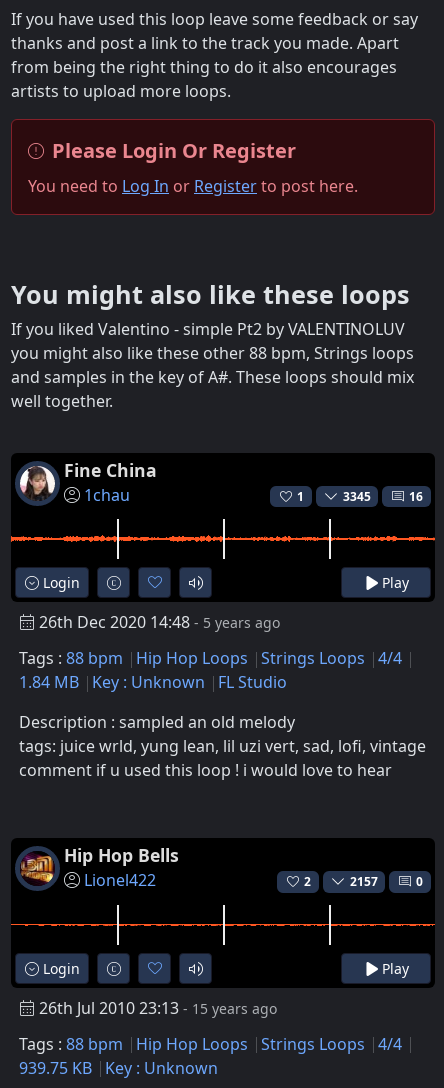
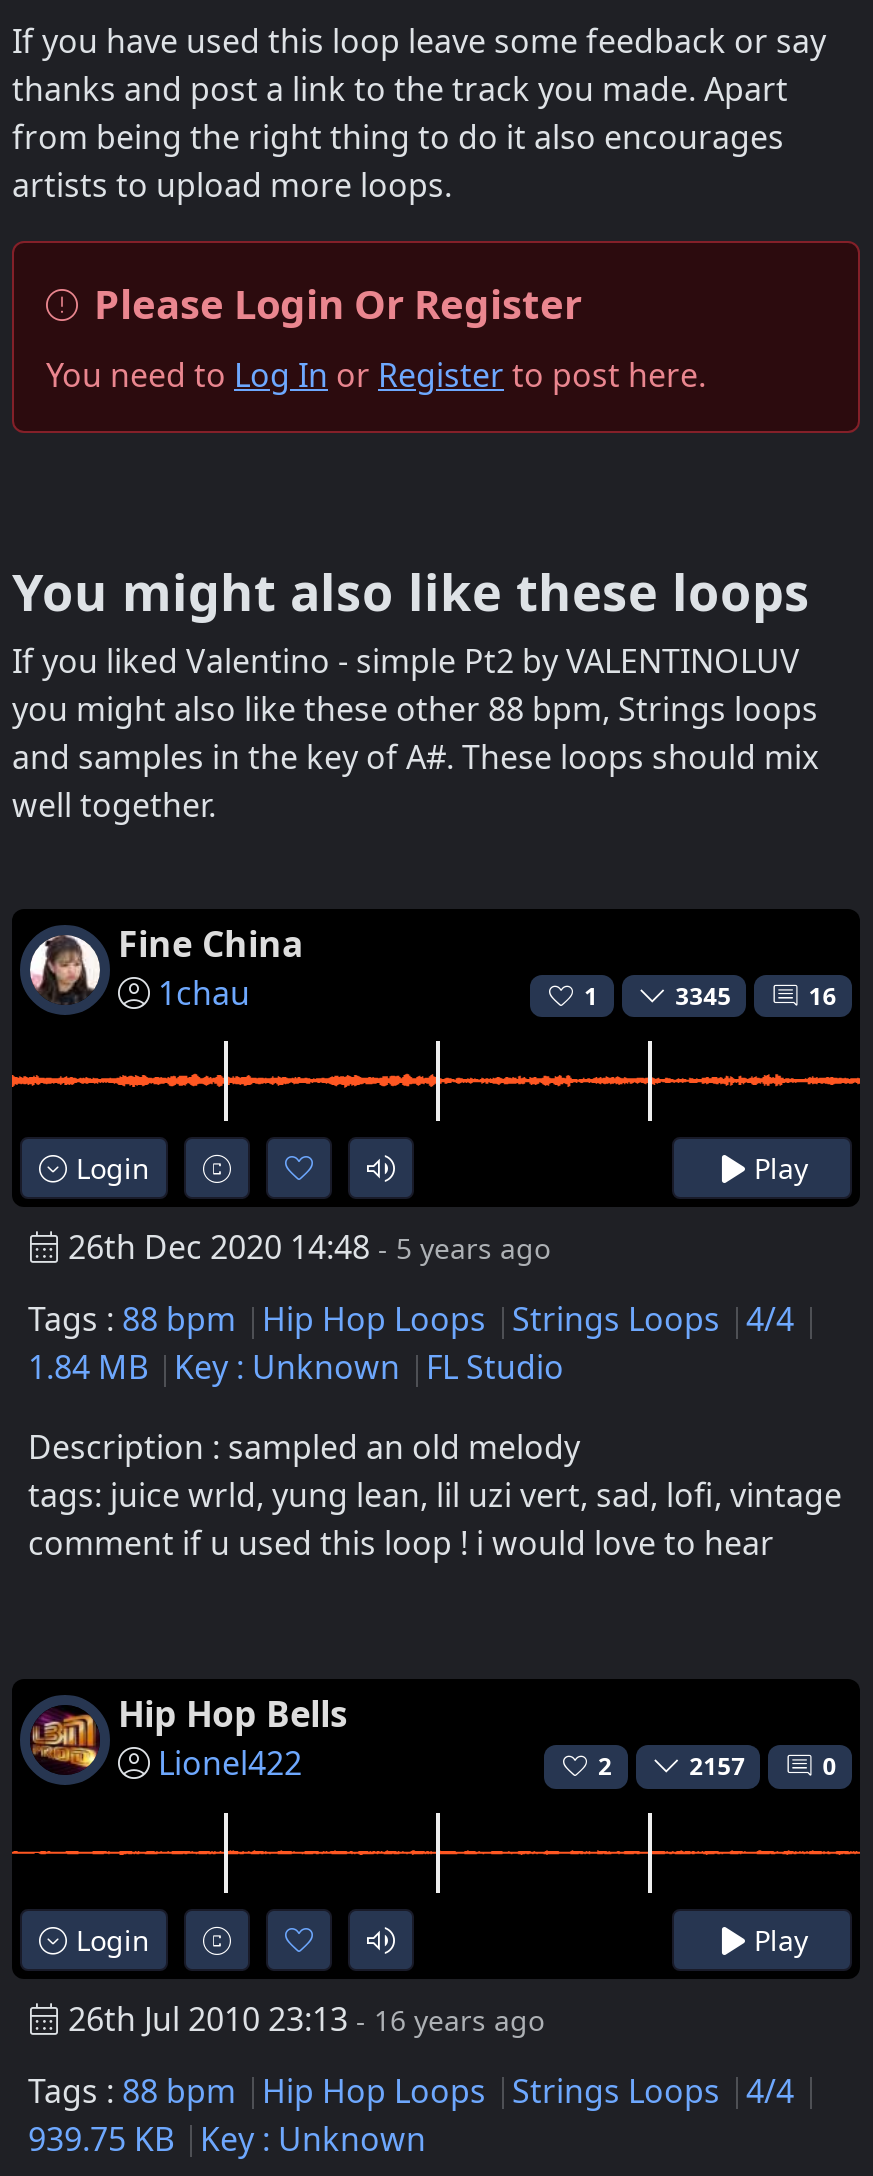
[39,997,277,1019] 26th Jul 2010 23:13 - 15 years ago -> [68,1996,544,2040] 26th Jul 2010 23:13 - 16 years ago

